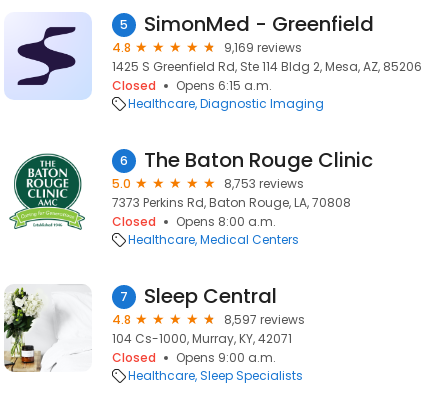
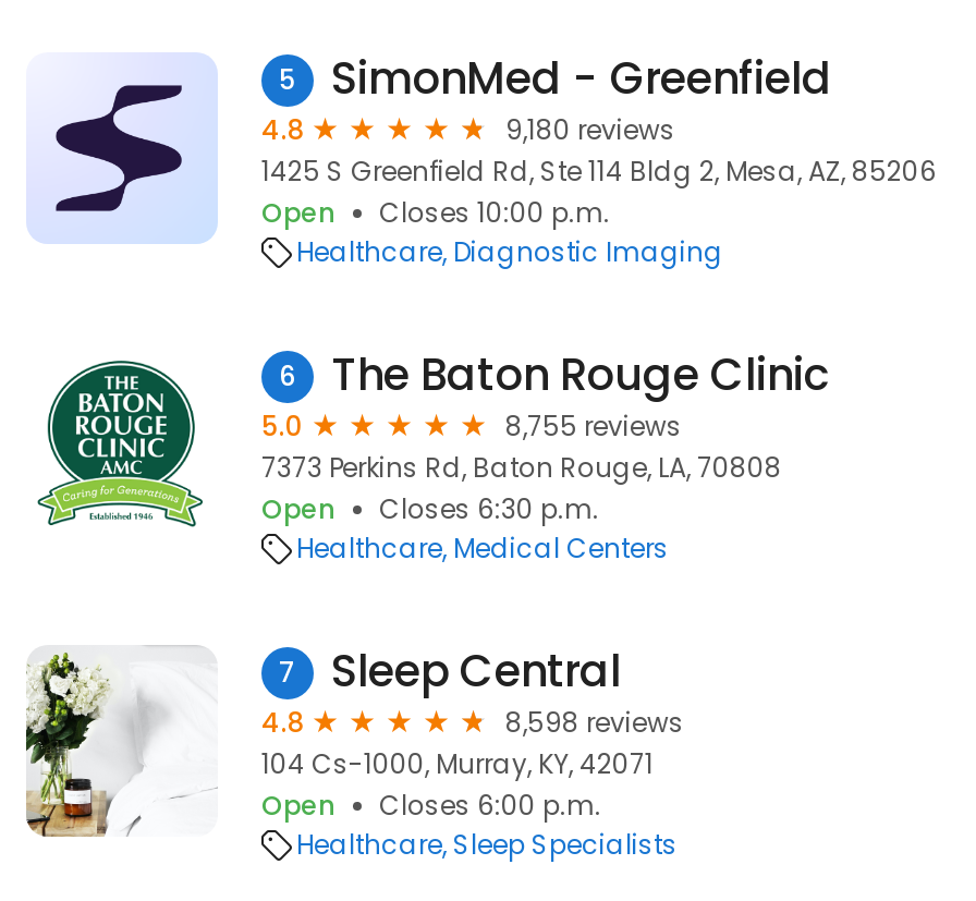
[224,39,302,56] 9,169 reviews -> [505,111,675,148] 9,180 reviews
[112,77,272,94] Closed | Opens 6:15 a.m. -> [261,194,610,231] Open | Closes 10:00 p.m.
[224,175,304,192] 8,753 reviews -> [505,407,682,445] 8,755 reviews
[112,213,276,230] Closed | Opens 8:00 a.m. -> [261,490,599,527] Open | Closes 6:30 p.m.
[224,311,305,328] 8,597 reviews -> [505,704,684,741] 8,598 reviews
[112,349,276,366] Closed | Opens 9:00 a.m. -> [261,787,601,824] Open | Closes 6:00 p.m.

